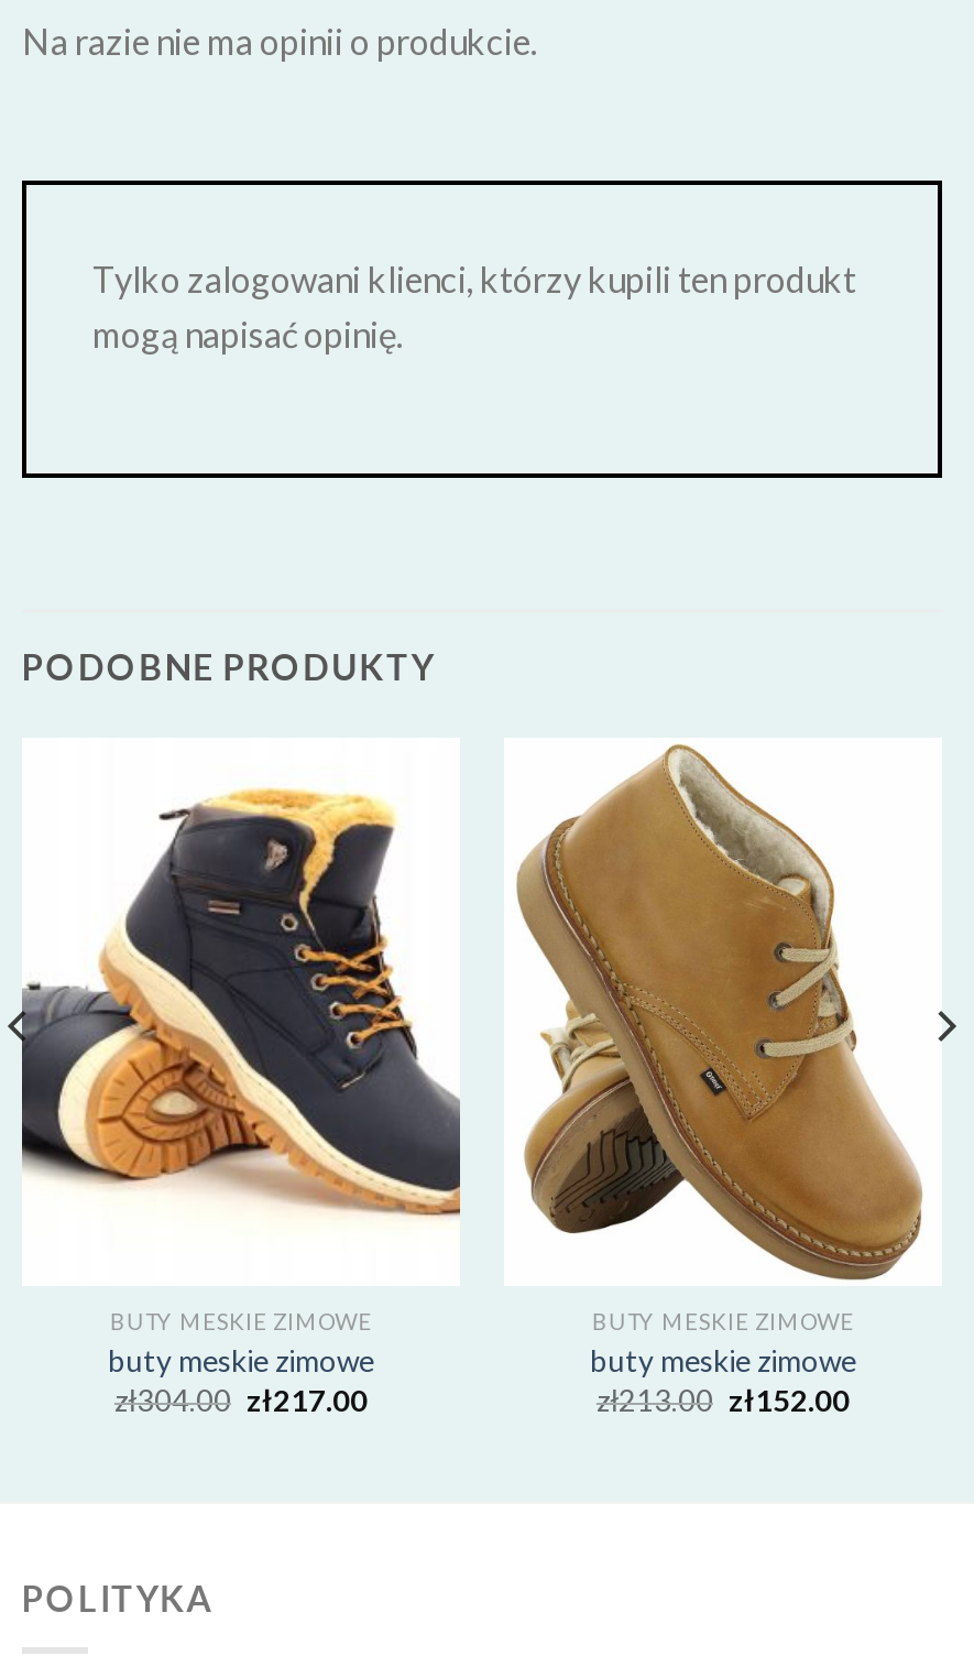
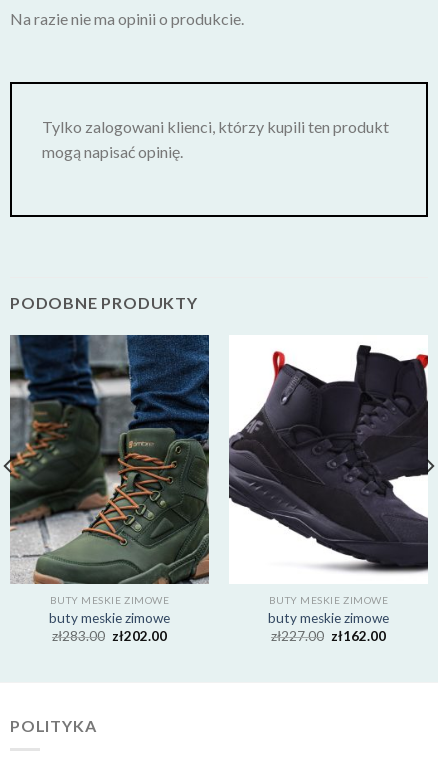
[22,738,462,1286] [image] -> [9,334,210,585] [image]
[504,742,944,1282] [image] -> [228,338,429,581] [image]
[114,1383,368,1418] zł304.00 zł217.00 -> [52,628,167,644] zł283.00 zł202.00
[597,1383,850,1418] zł213.00 zł152.00 -> [271,628,386,644] zł227.00 zł162.00

